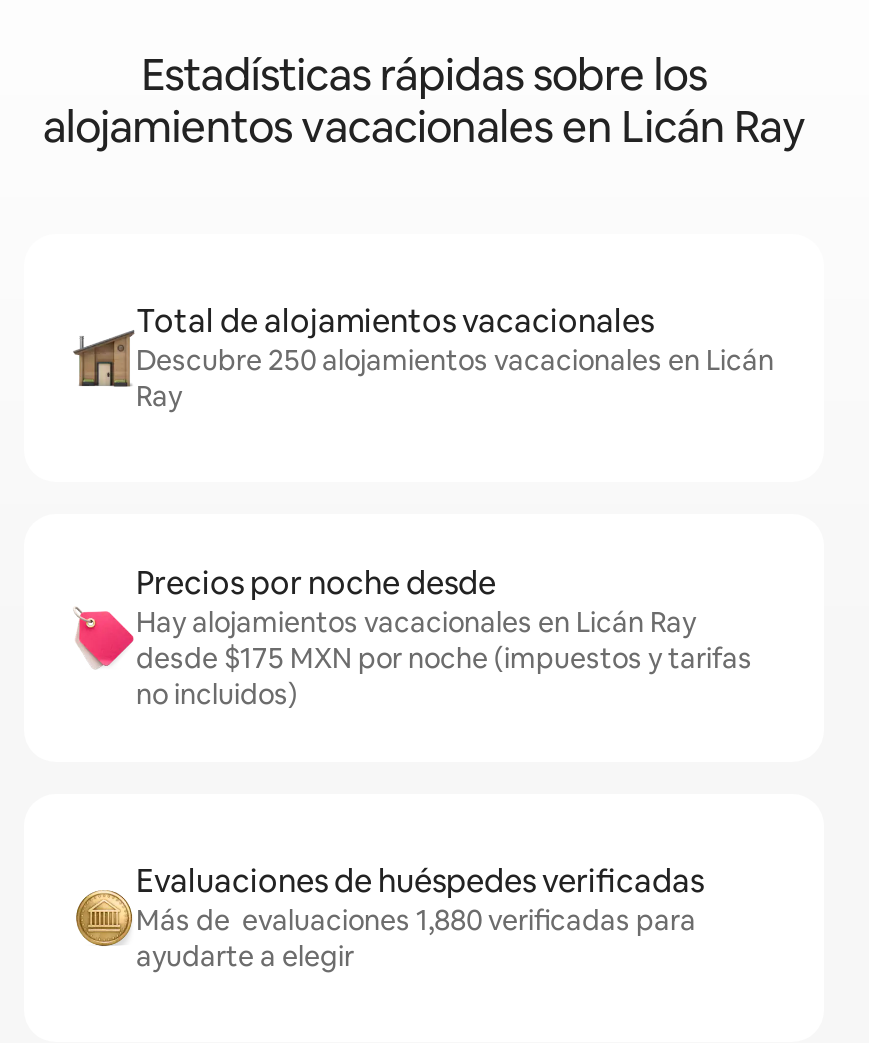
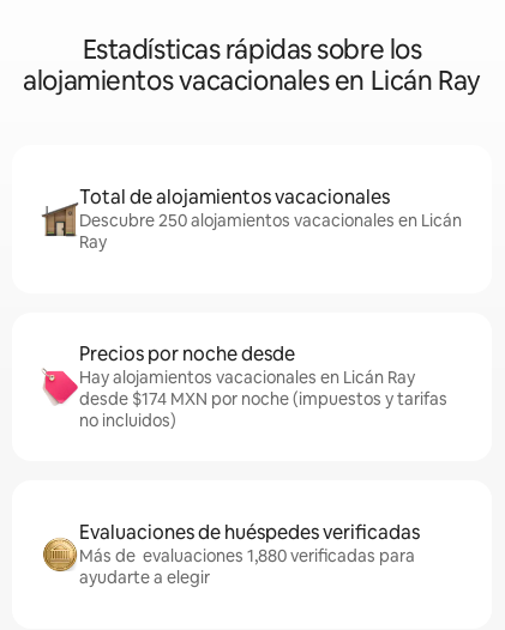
[136,639,752,675] desde $175 MXN por noche (impuestos y tarifas -> [79,388,447,410] desde $174 MXN por noche (impuestos y tarifas

